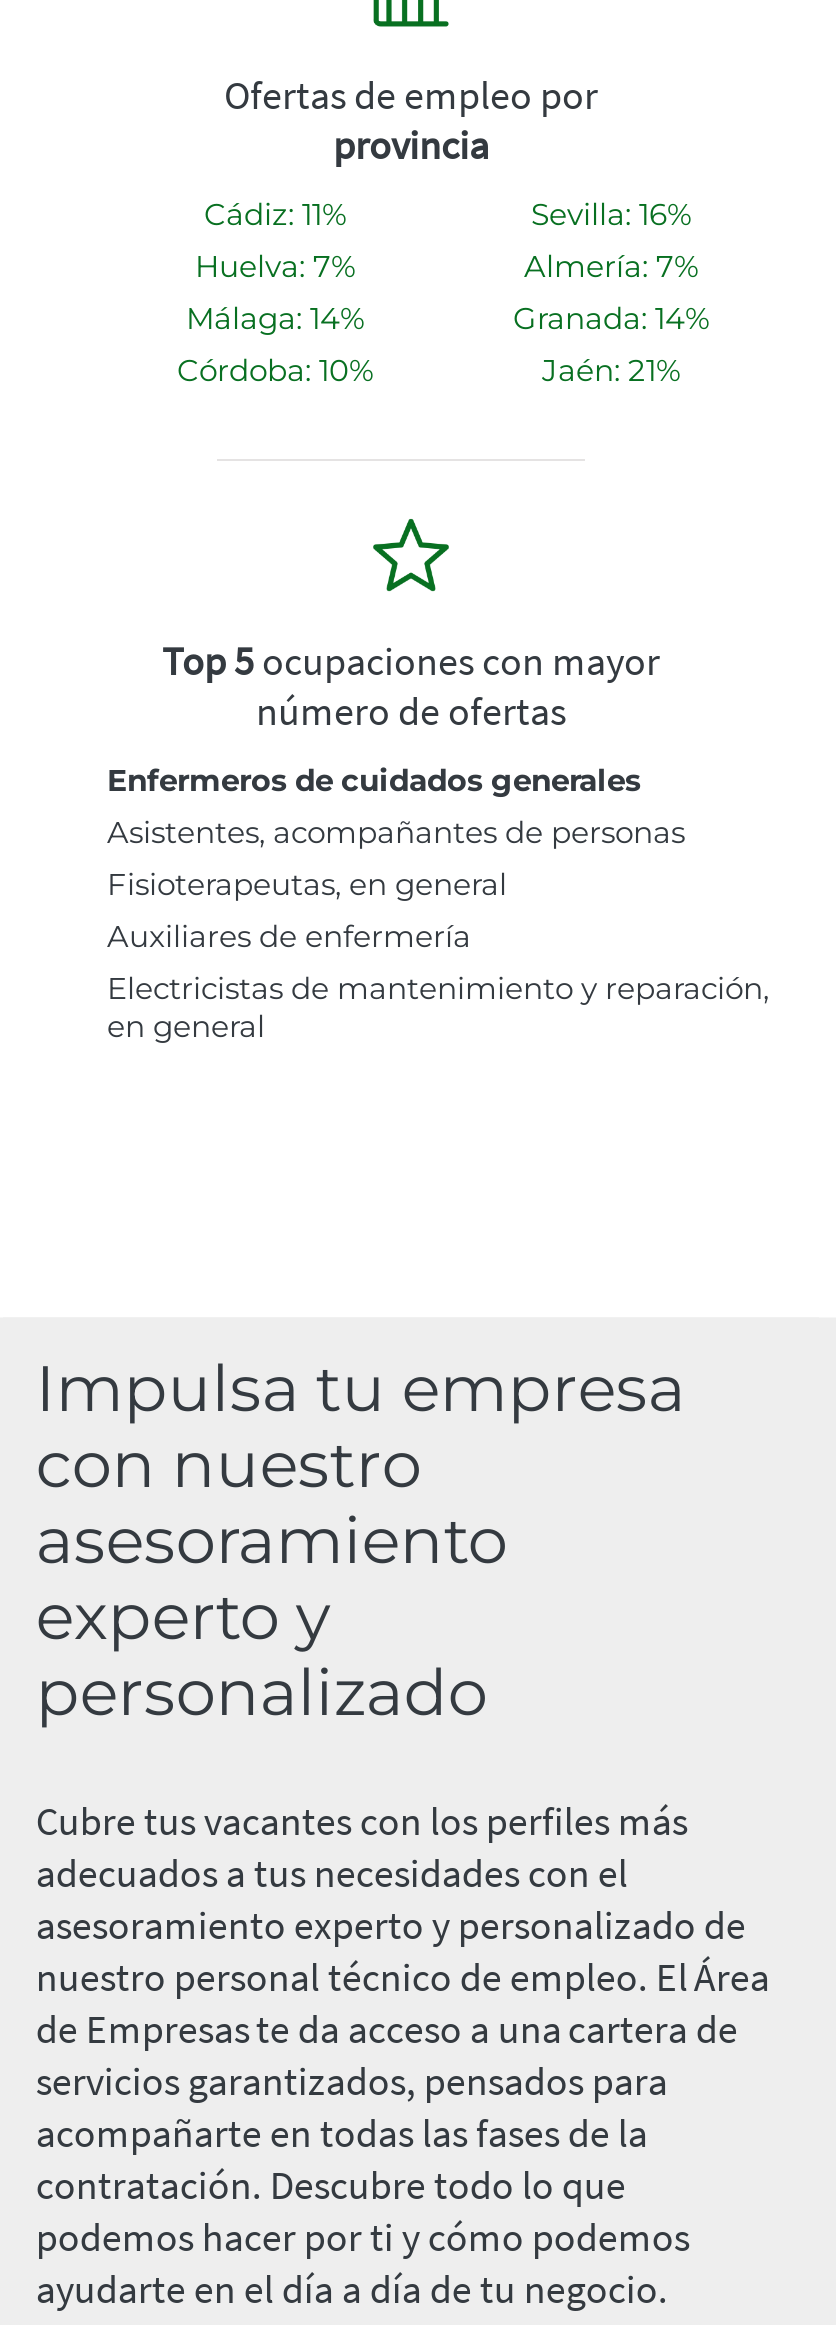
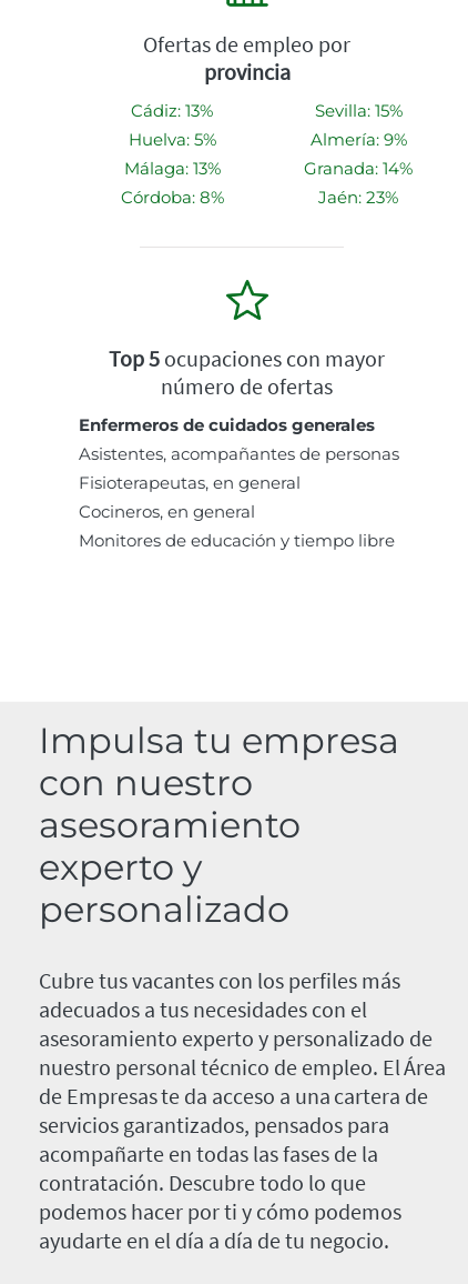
[204,196,346,234] Cádiz: 11% -> [131,100,213,121] Cádiz: 13%
[531,196,691,234] Sevilla: 16% -> [314,100,402,121] Sevilla: 15%
[195,248,355,286] Huelva: 7% -> [128,129,216,150] Huelva: 5%
[524,248,698,286] Almería: 7% -> [310,129,406,150] Almería: 9%
[186,300,364,338] Málaga: 14% -> [124,158,220,179] Málaga: 13%
[177,352,373,390] Córdoba: 10% -> [120,186,223,207] Córdoba: 8%
[542,352,680,390] Jaén: 21% -> [318,186,398,207] Jaén: 23%
[107,918,769,1046] Auxiliares de enfermería | Electricistas de mantenimiento y reparación, | en general -> [79,501,395,551] Cocineros, en general | Monitores de educación y tiempo libre

